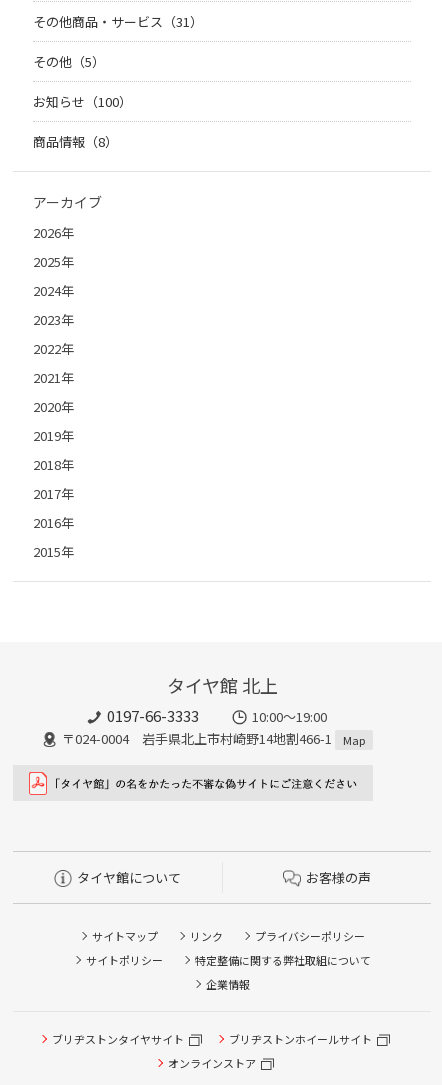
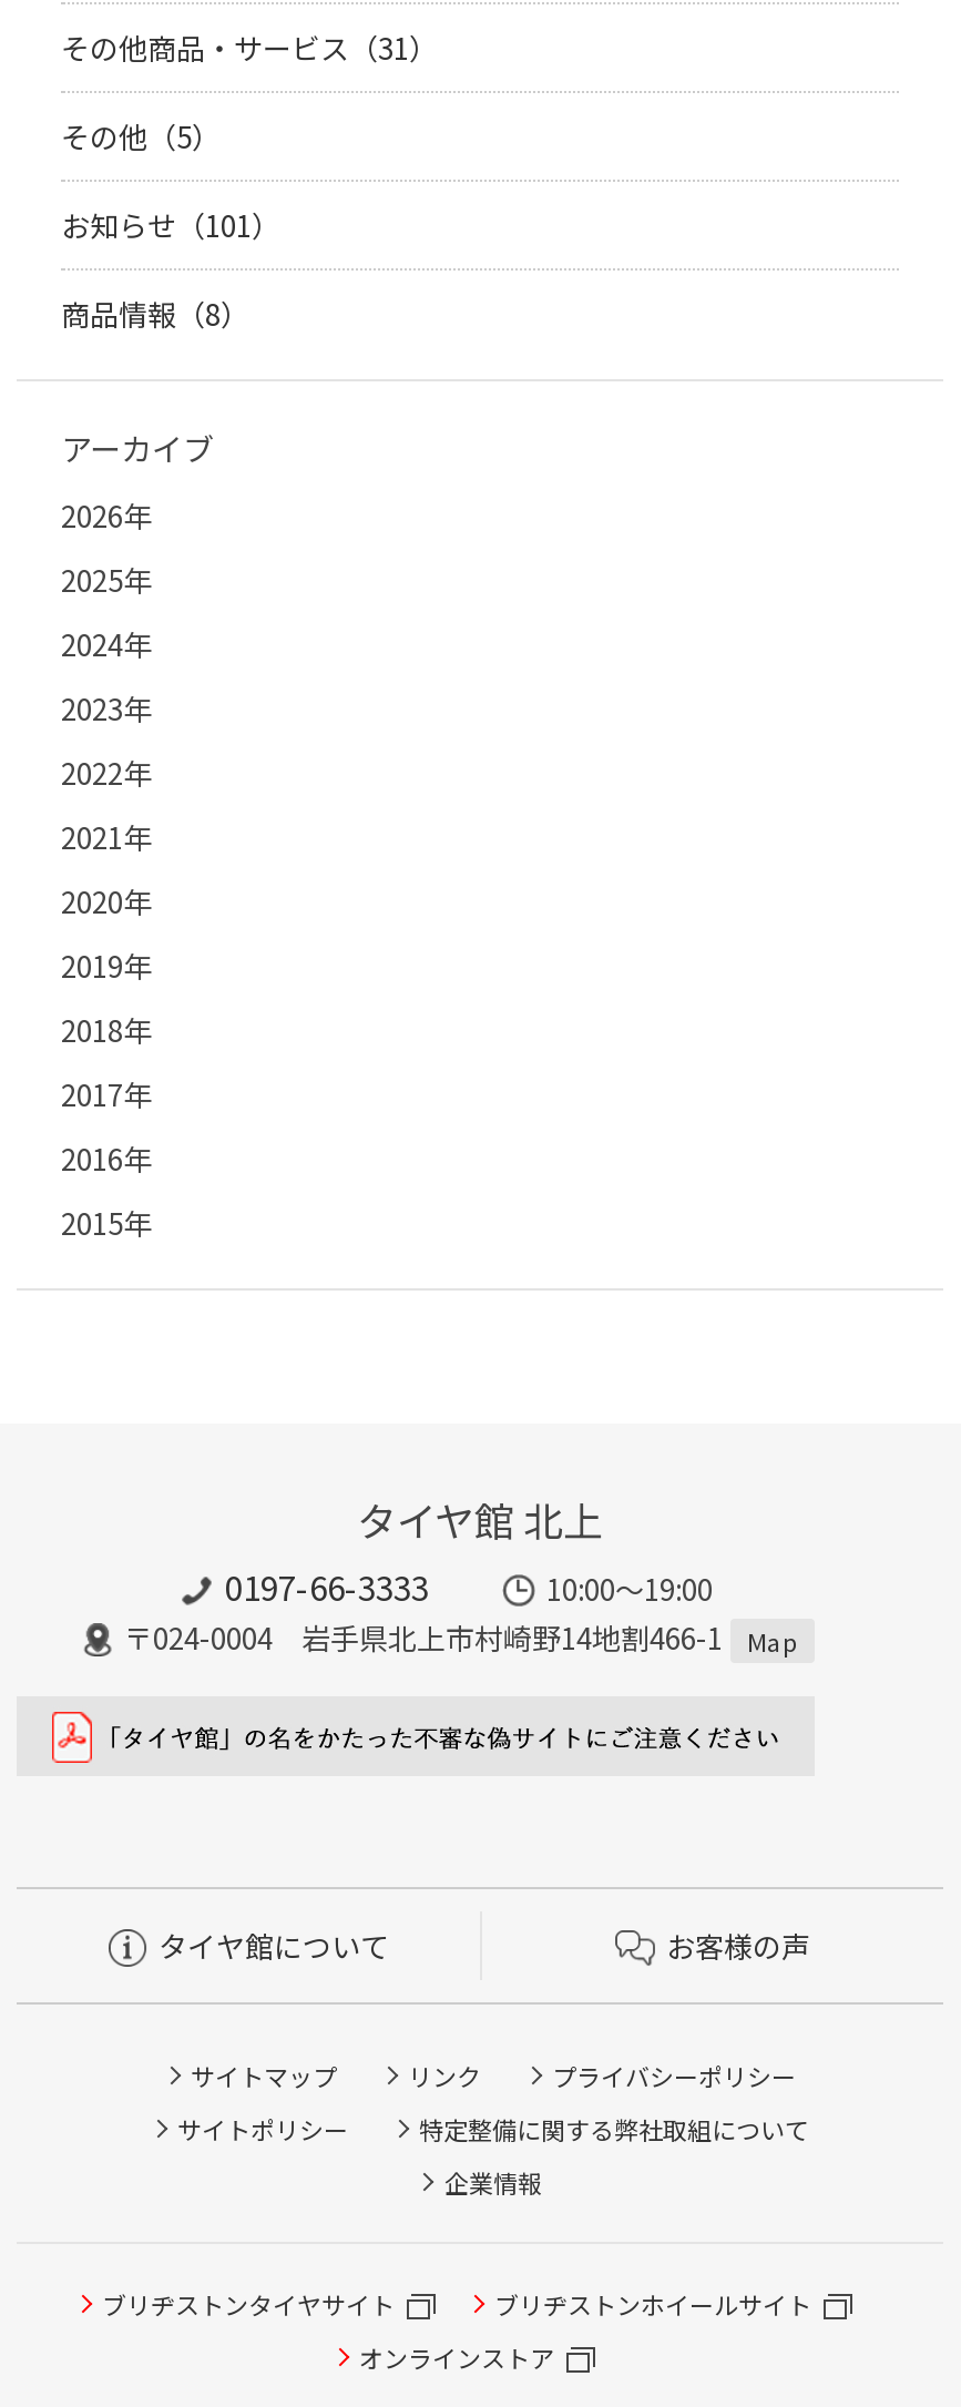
[33,92,132,111] お知らせ（100） -> [61,204,280,246] お知らせ（101）

